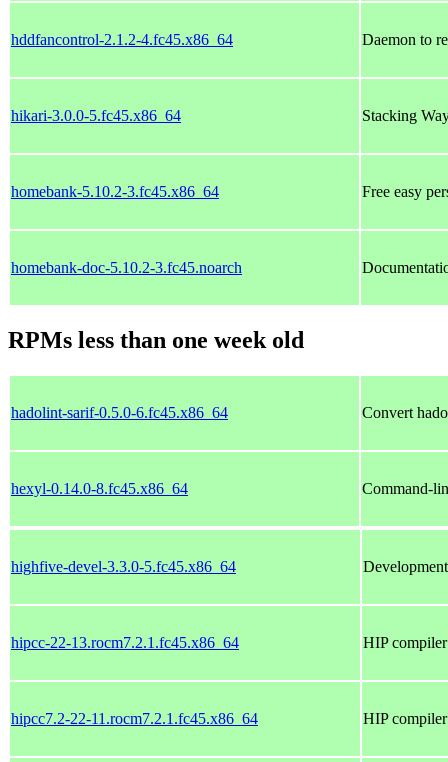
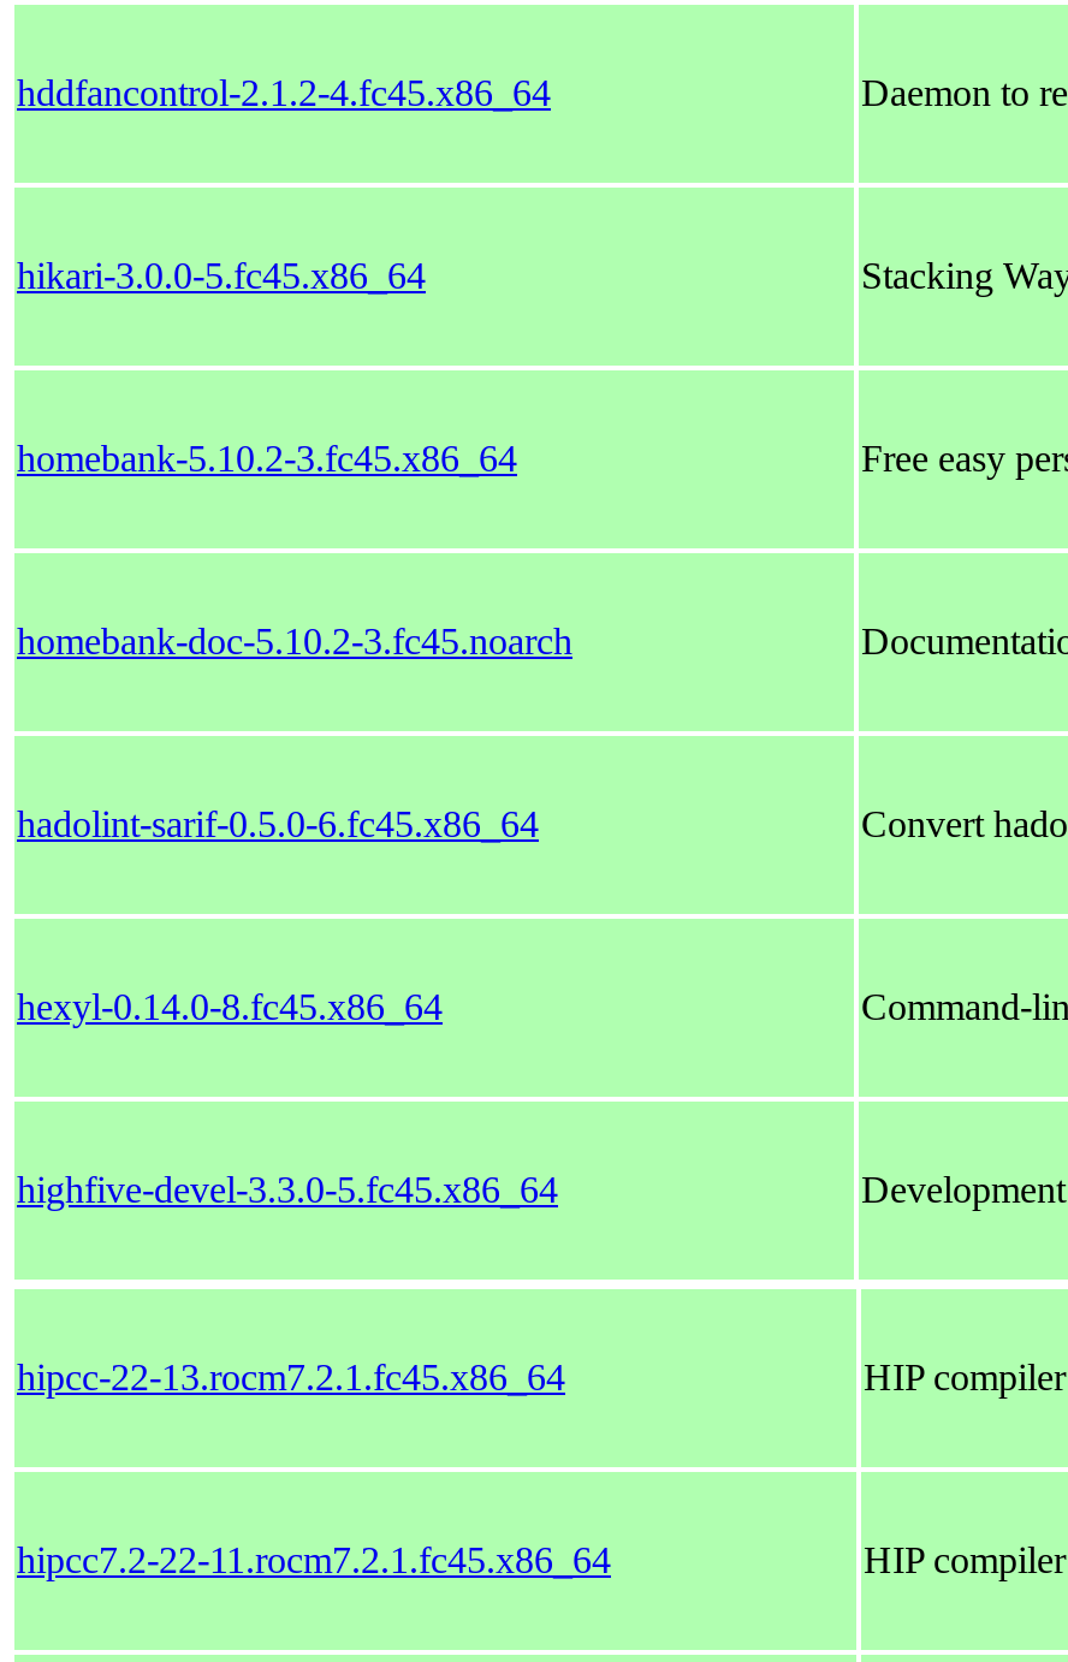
[8,327,304,353] RPMs less than one week old -> none

